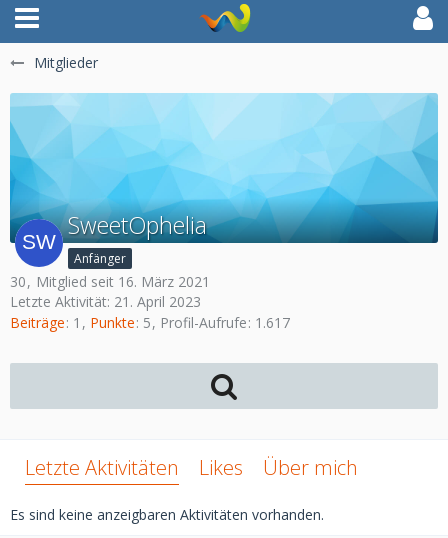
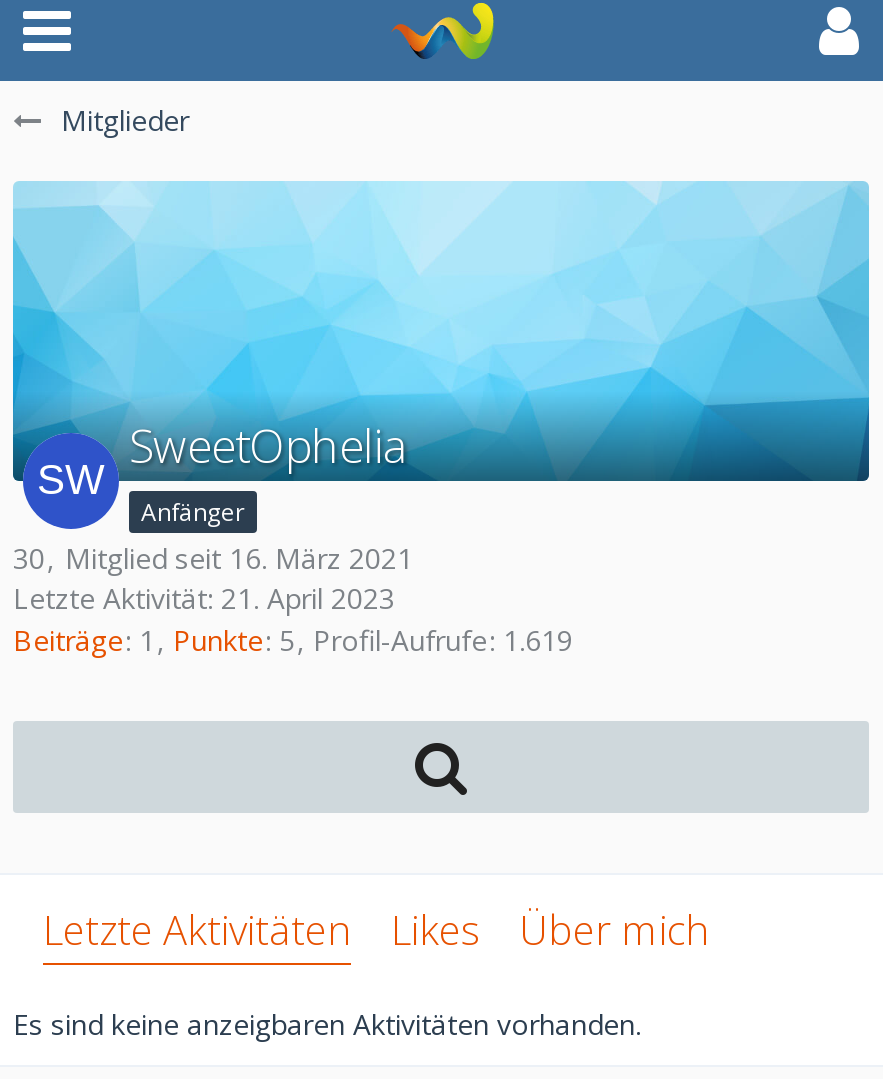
[10,313,290,332] Beiträge 1 Punkte 5 Profil-Aufrufe 1.617 -> [13,621,573,659] Beiträge 1 Punkte 5 Profil-Aufrufe 1.619

